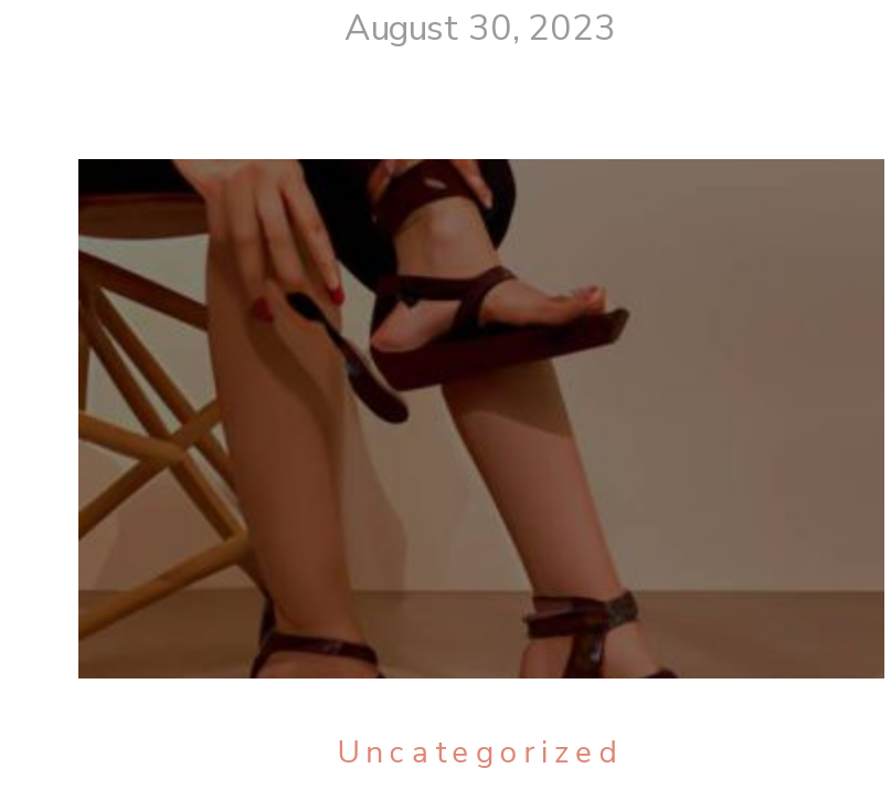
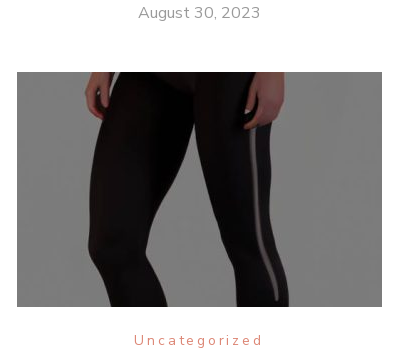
[76,157,882,681] [image] -> [16,71,382,308] [image]

